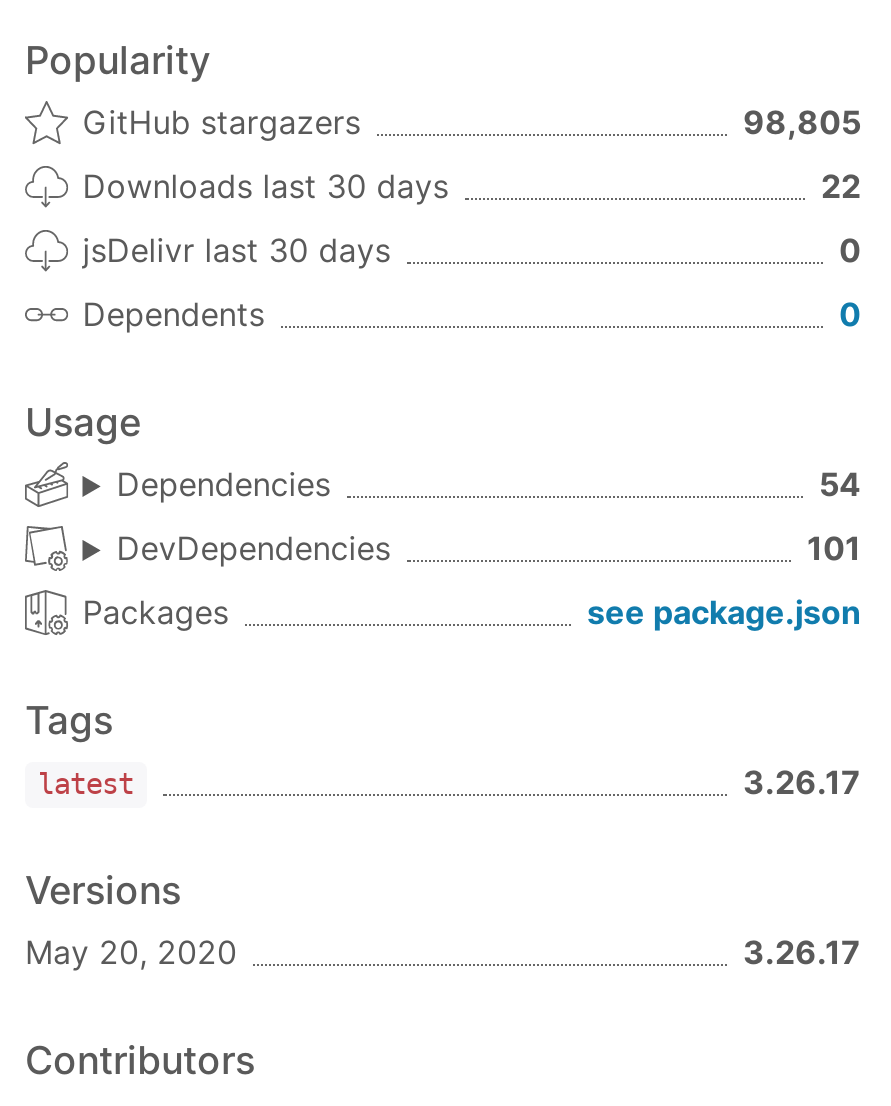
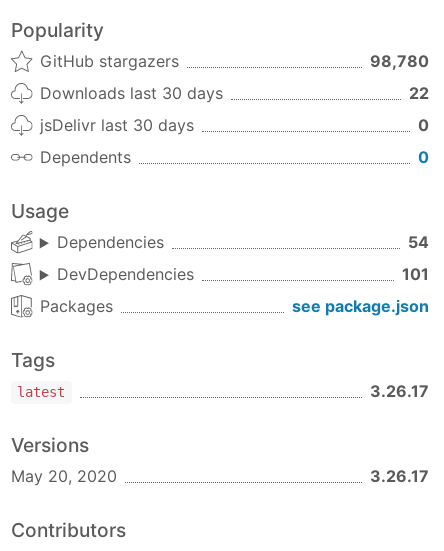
[743,103,861,143] 98,805 -> [370,51,429,71] 98,780

